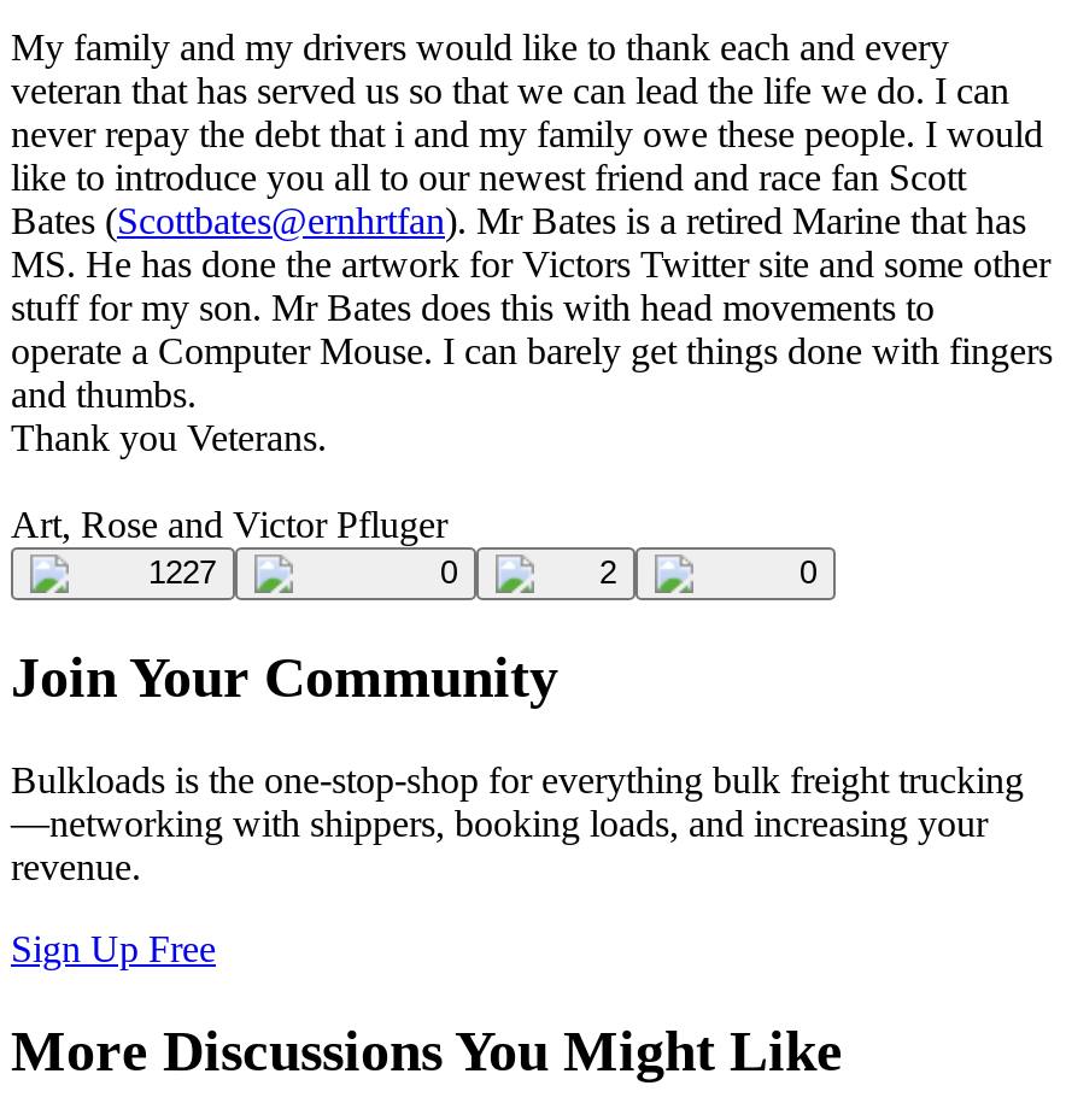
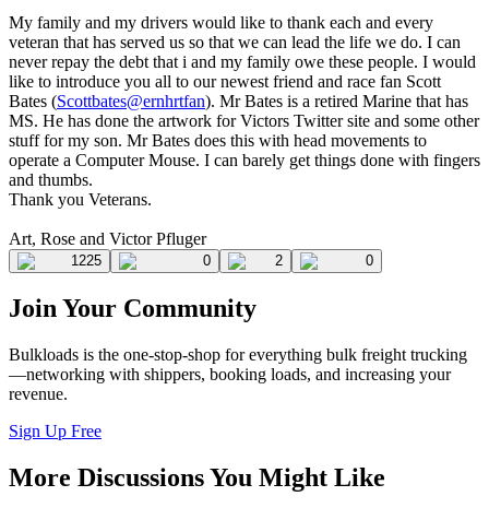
[148,553,216,589] 1227 -> [71,252,102,268] 1225

